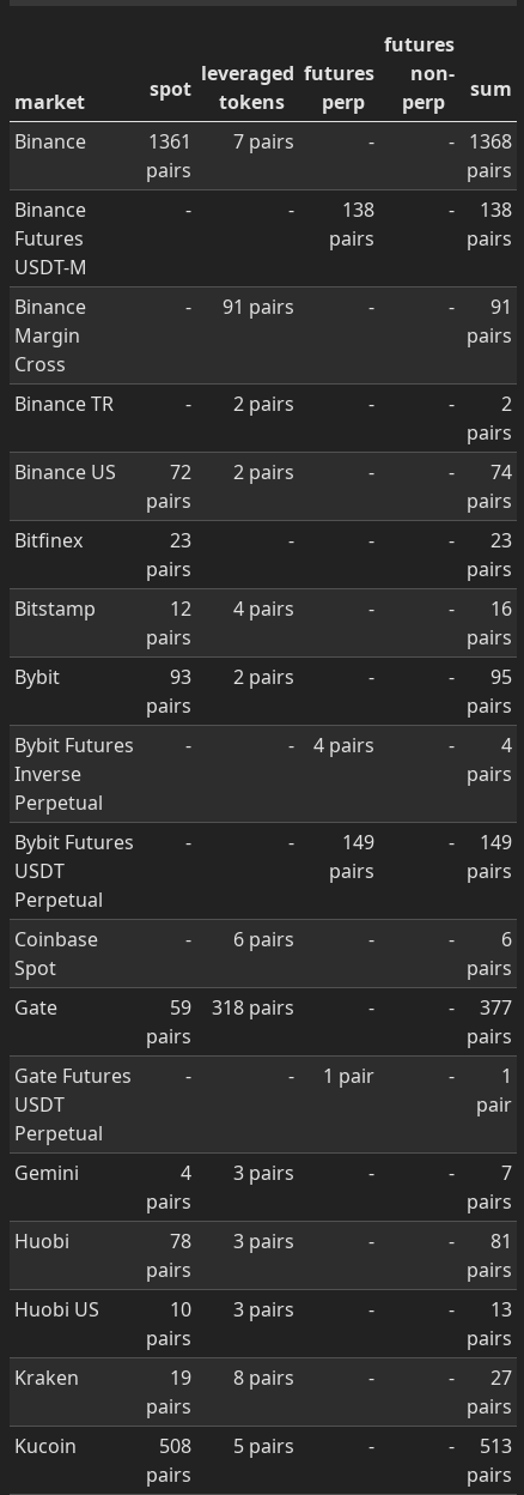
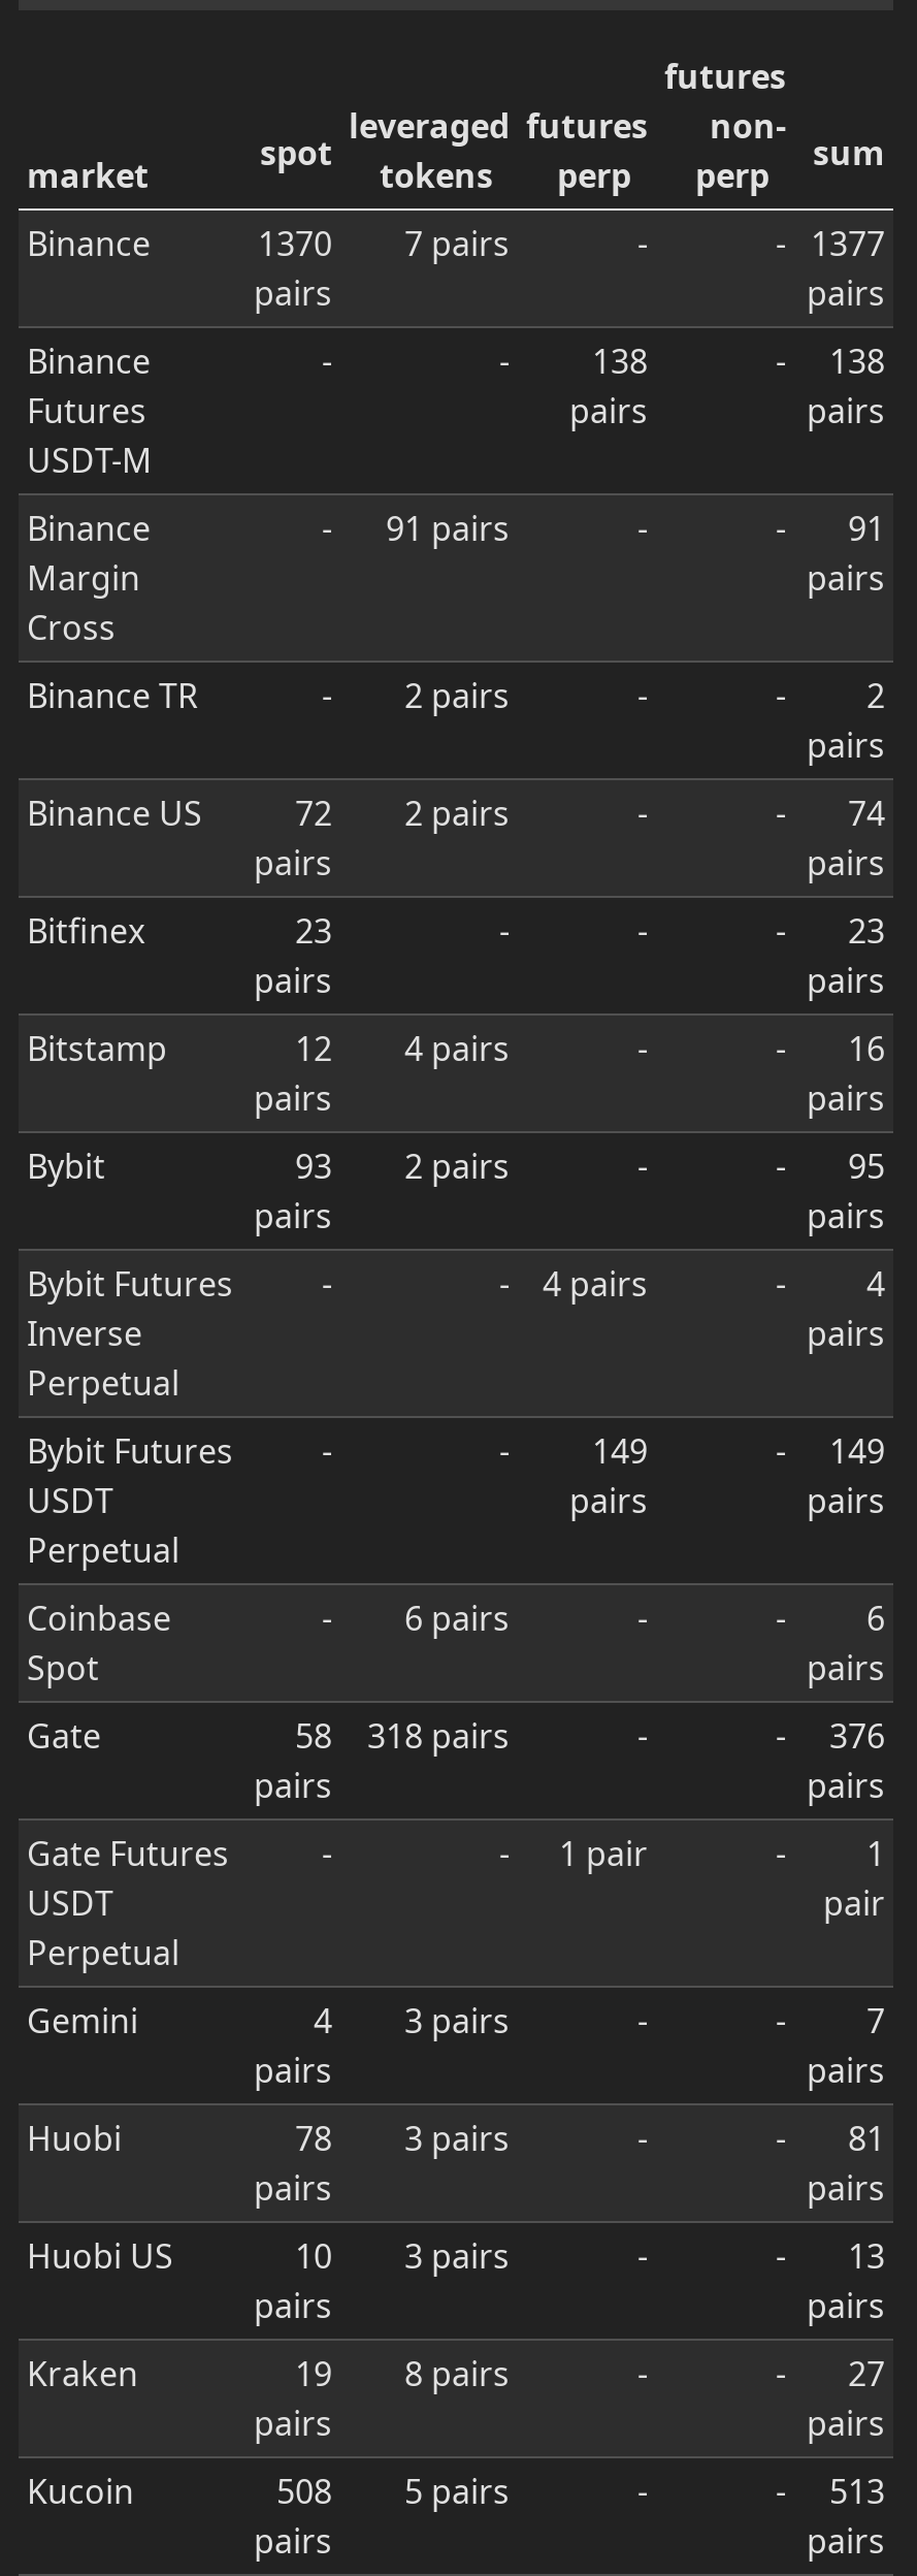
[148,128,294,155] 1361 7 pairs -> [258,221,510,266] 1370 7 pairs
[449,128,512,155] - 1368 -> [776,221,885,266] - 1377
[170,994,294,1021] 59 318 pairs -> [295,1713,510,1759] 58 318 pairs
[480,994,512,1021] 377 -> [829,1713,885,1759] 376

